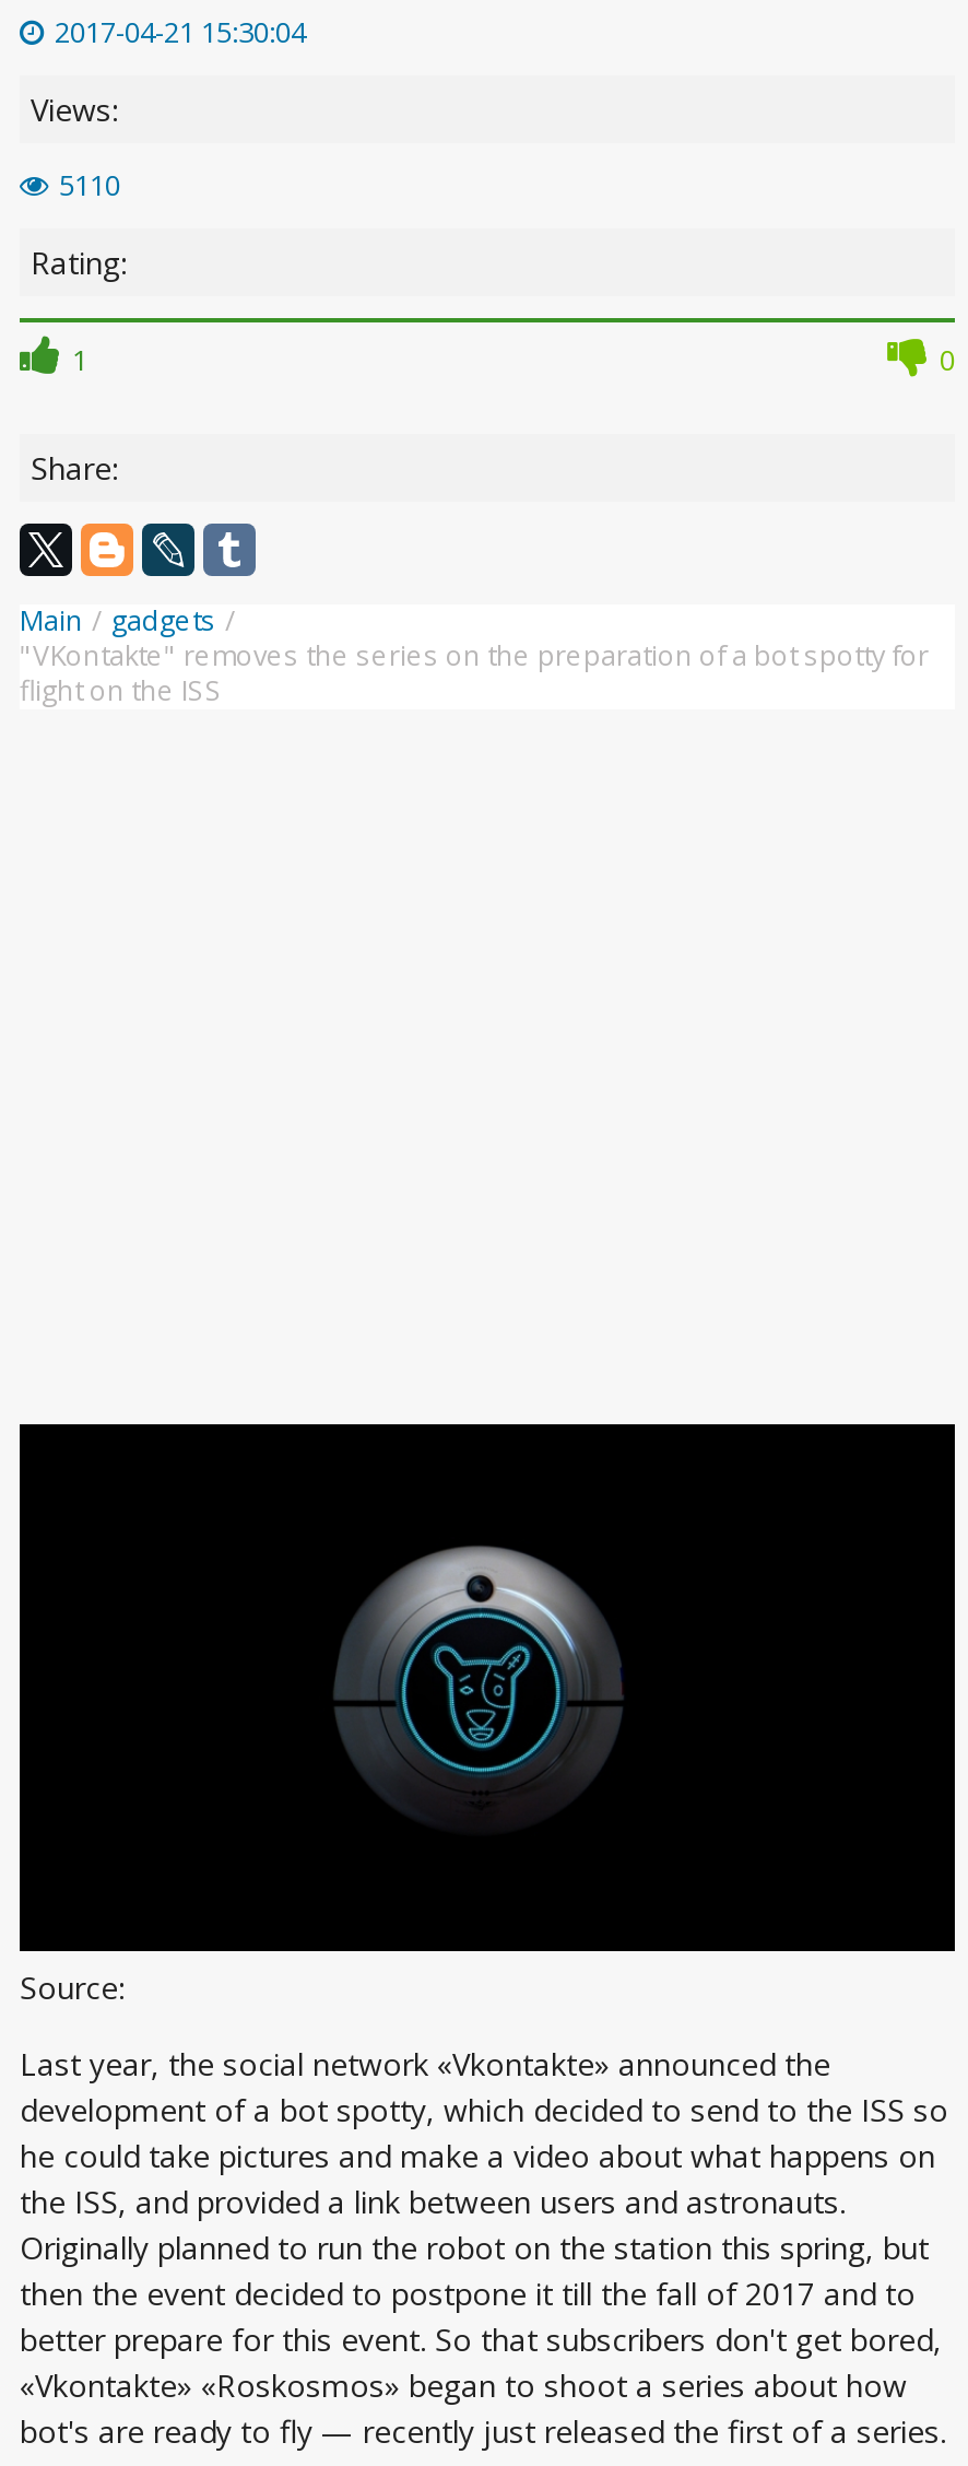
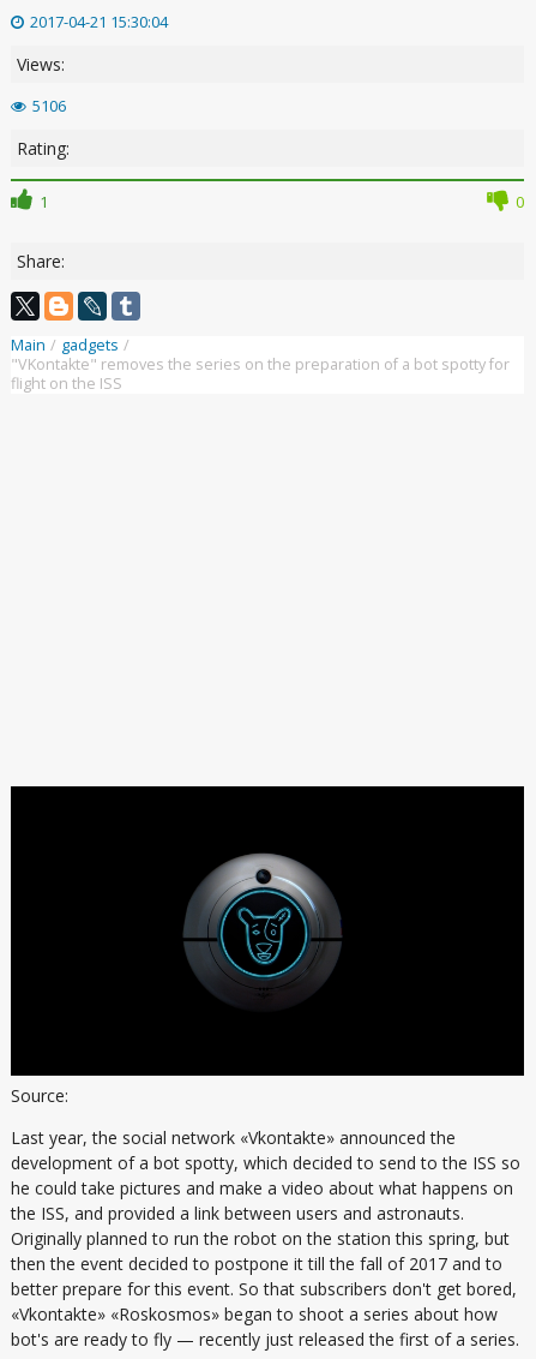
[59,165,120,204] 5110 -> [32,95,66,116] 5106

